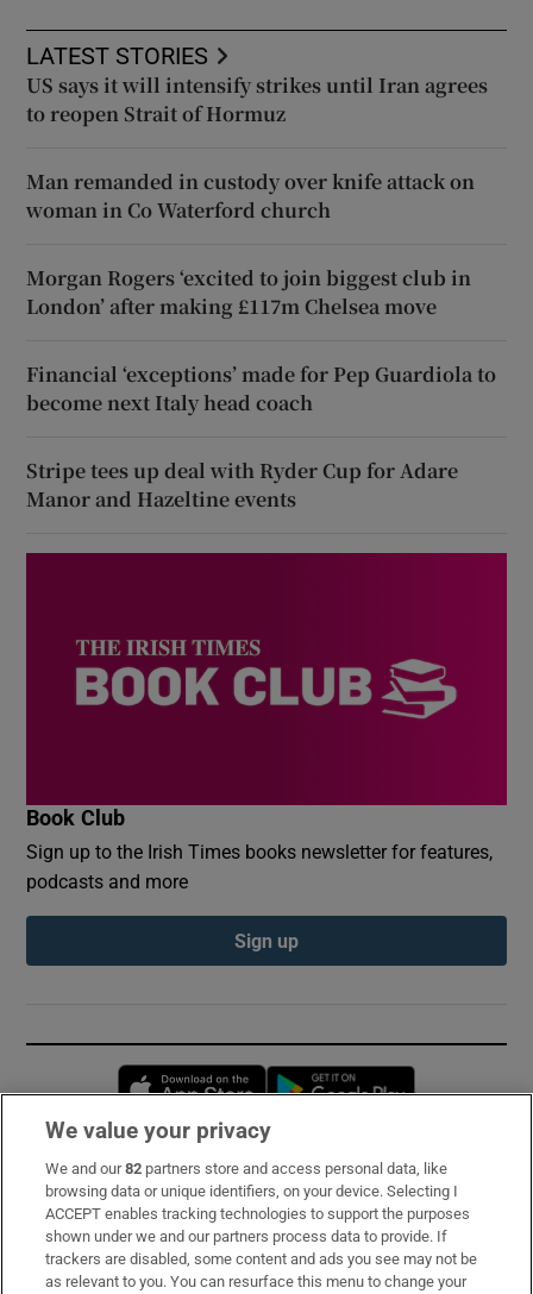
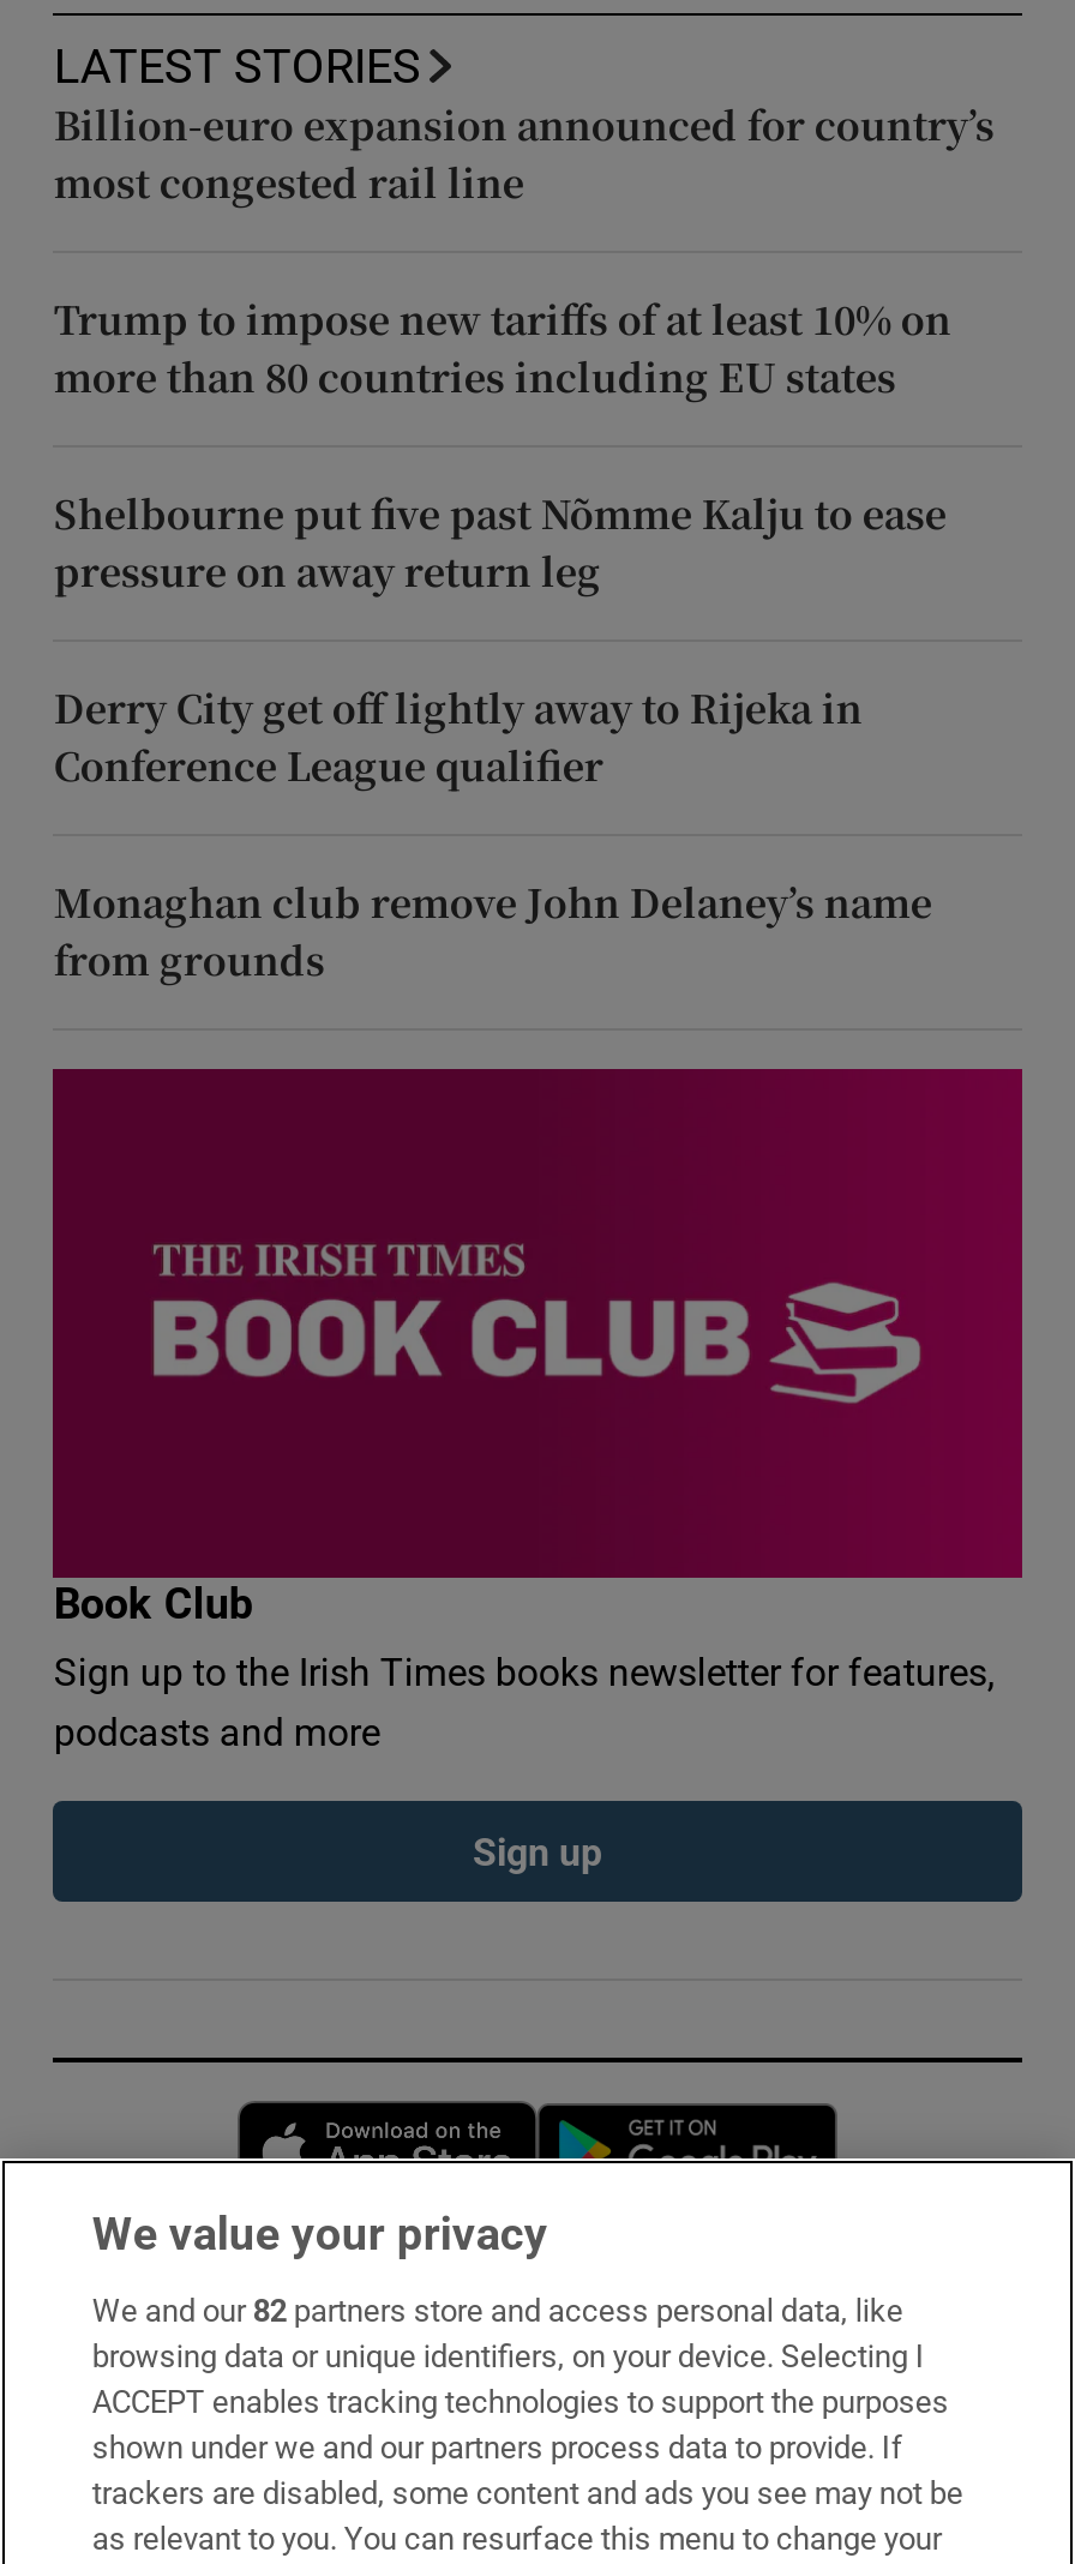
[27,72,488,128] US says it will intensify strikes until Iran agrees | to reopen Strait of Hormuz -> [54,98,994,211] Billion-euro expansion announced for country’s | most congested rail line
[27,168,475,224] Man remanded in custody over knife attack on | woman in Co Waterford church -> [54,293,951,406] Trump to impose new tariffs of at least 10% on | more than 80 countries including EU states
[27,265,472,321] Morgan Rogers ‘excited to join biggest club in | London’ after making £117m Chelsea move -> [54,487,946,600] Shelbourne put five past Nõmme Kalju to ease | pressure on away return leg
[27,361,497,417] Financial ‘exceptions’ made for Pep Guardiola to | become next Italy head coach -> [54,681,862,794] Derry City get off lightly away to Rijeka in | Conference League qualifier
[27,457,459,513] Stripe tees up deal with Ryder Cup for Adare | Manor and Hazeltine events -> [54,876,932,989] Monaghan club remove John Delaney’s name | from grounds

